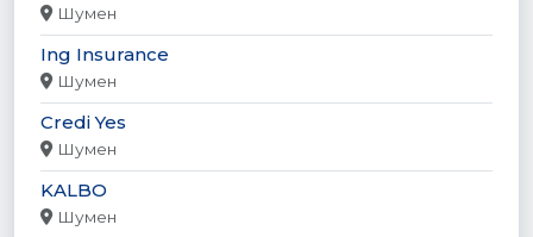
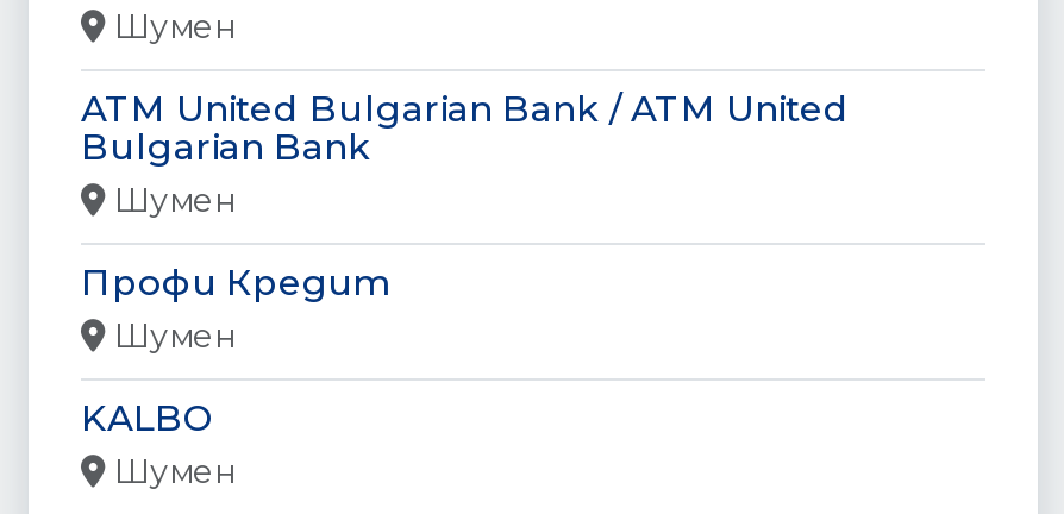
[40,43,169,66] Ing Insurance -> [81,86,850,169] ATM United Bulgarian Bank / ATM United | Bulgarian Bank
[40,111,126,133] Credi Yes -> [81,259,390,305] Профи Кредит

